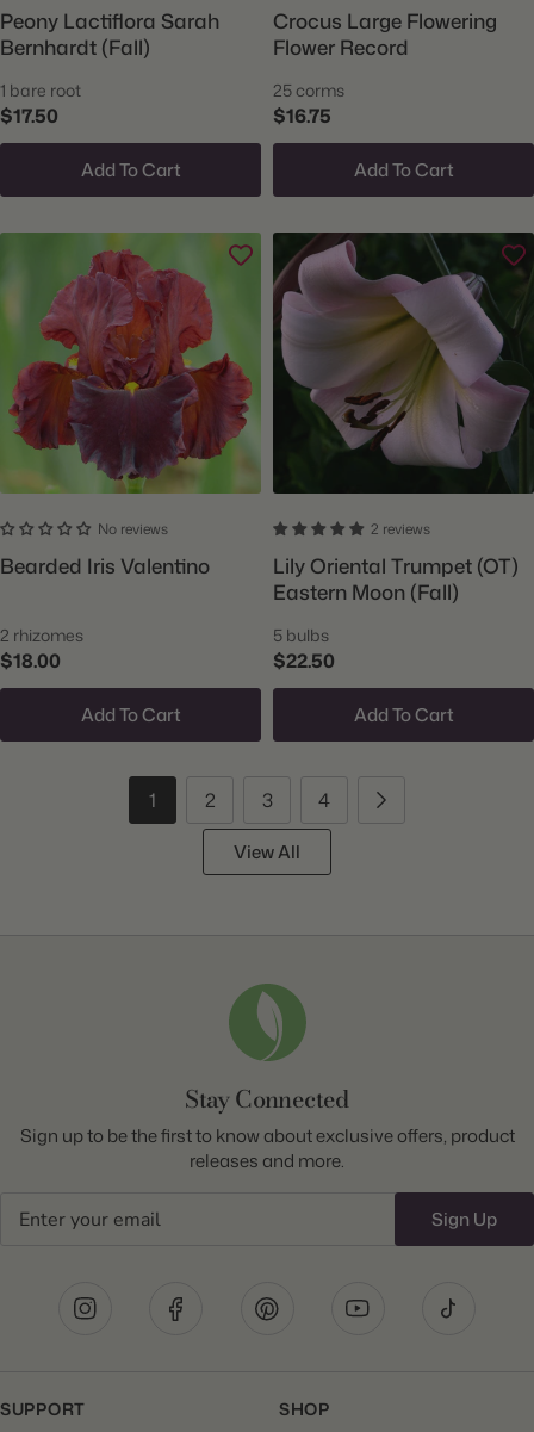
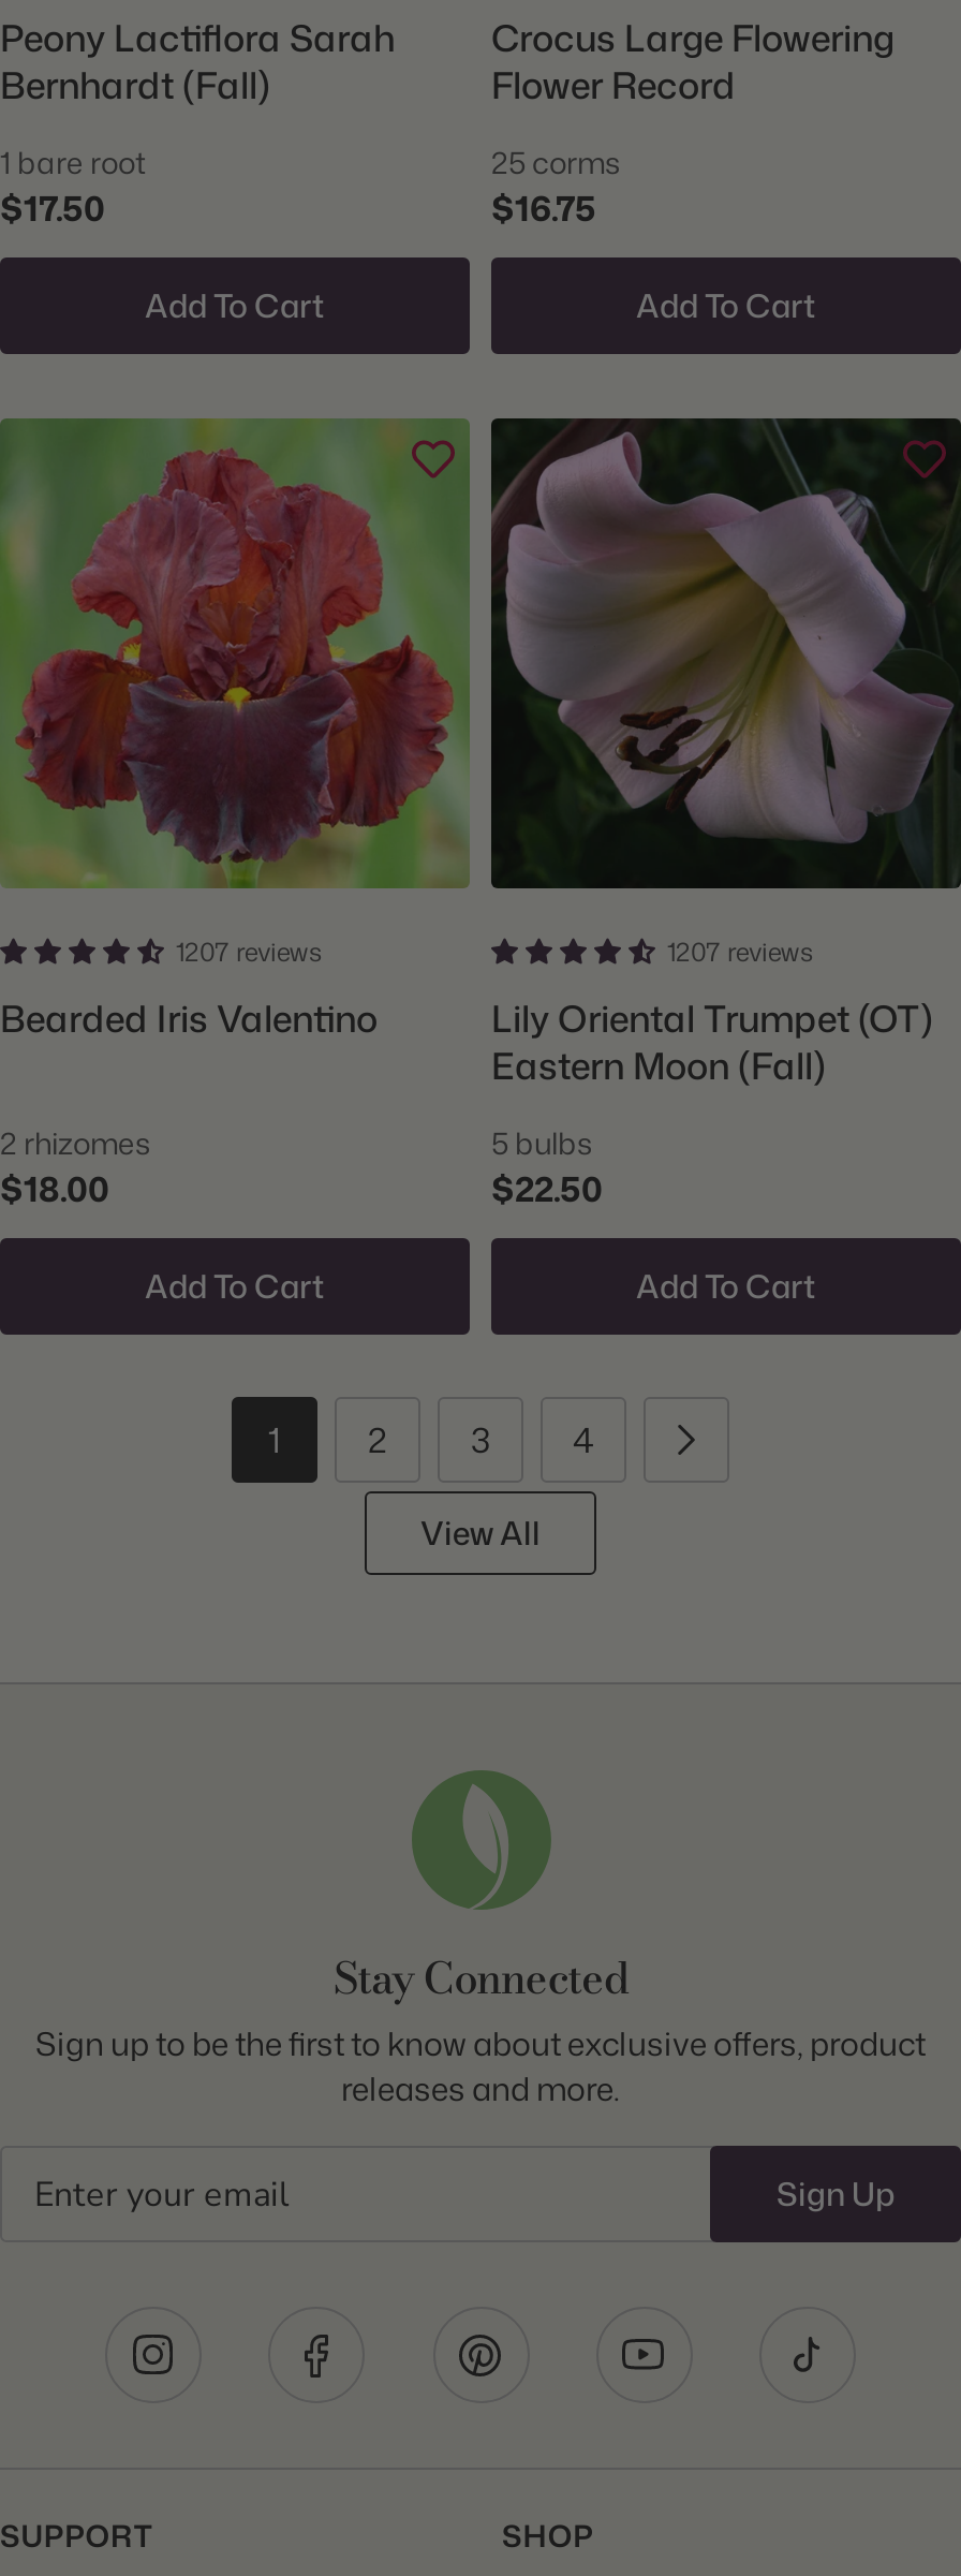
[98,519,168,539] No reviews -> [176,934,322,970] 1207 reviews
[371,519,430,539] 2 reviews -> [667,934,813,970] 1207 reviews

